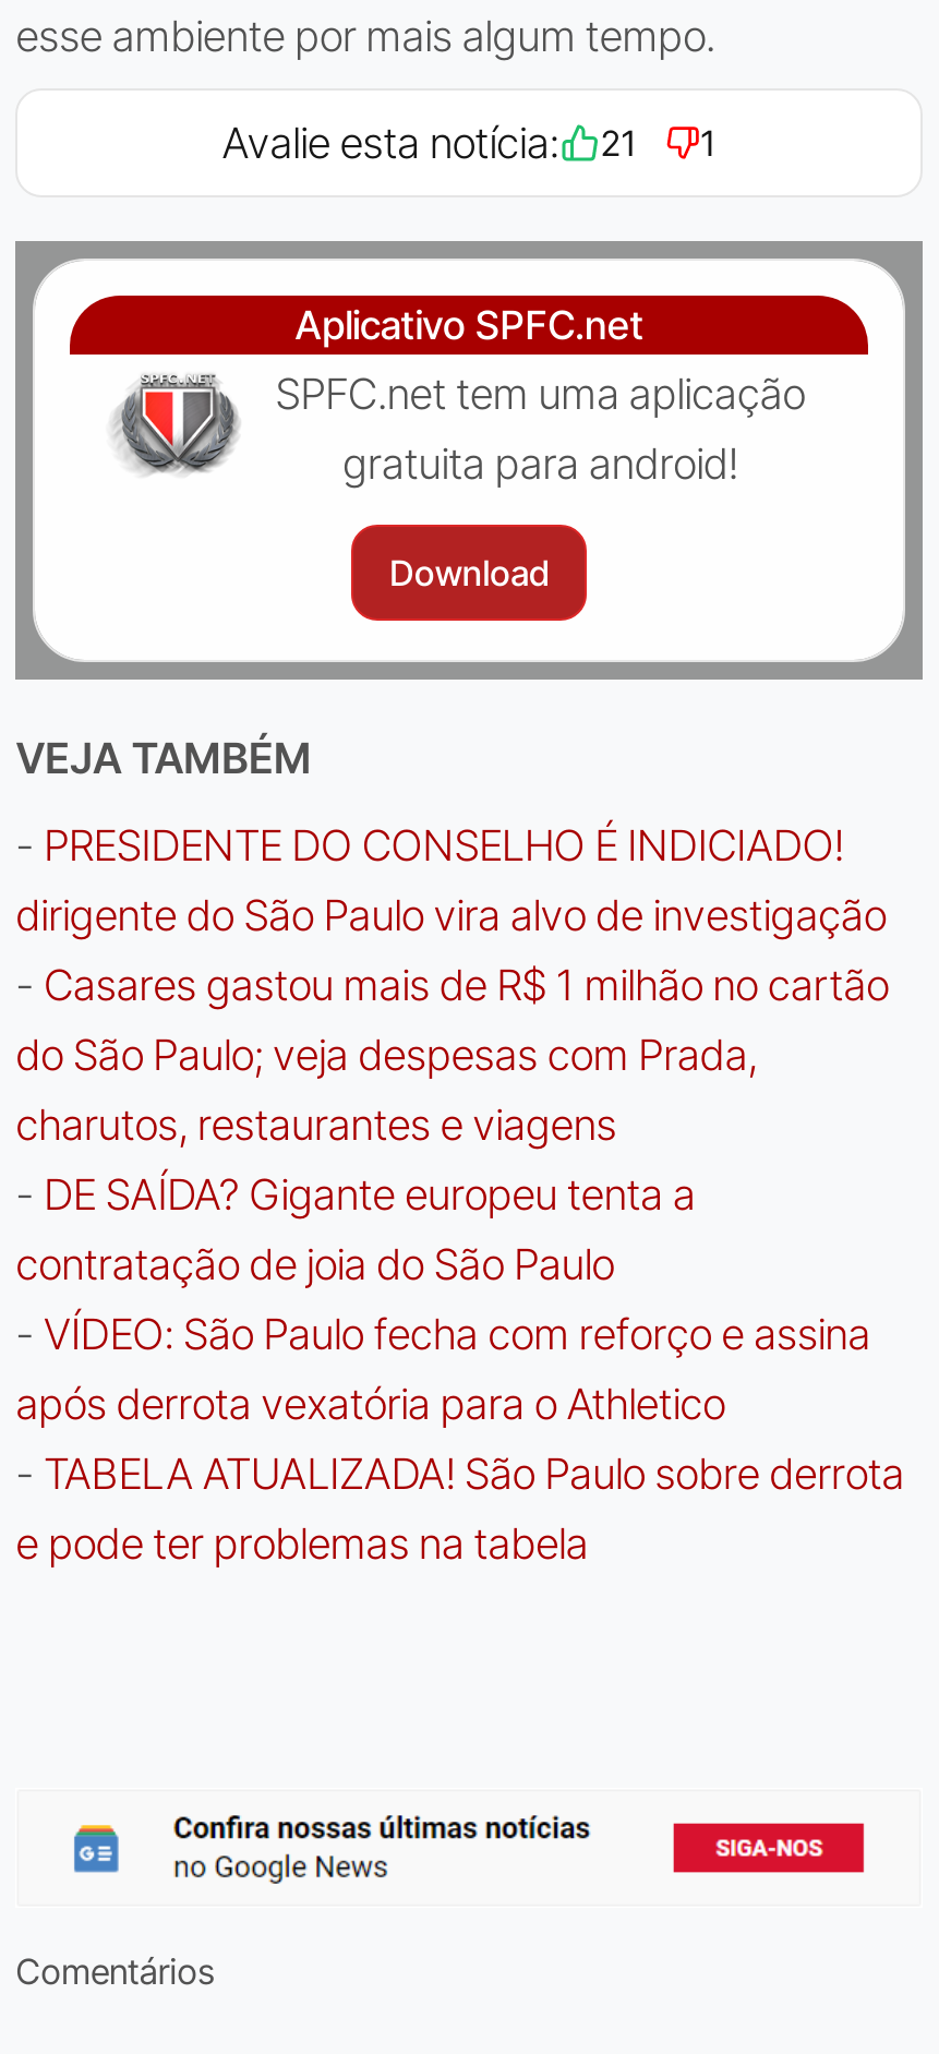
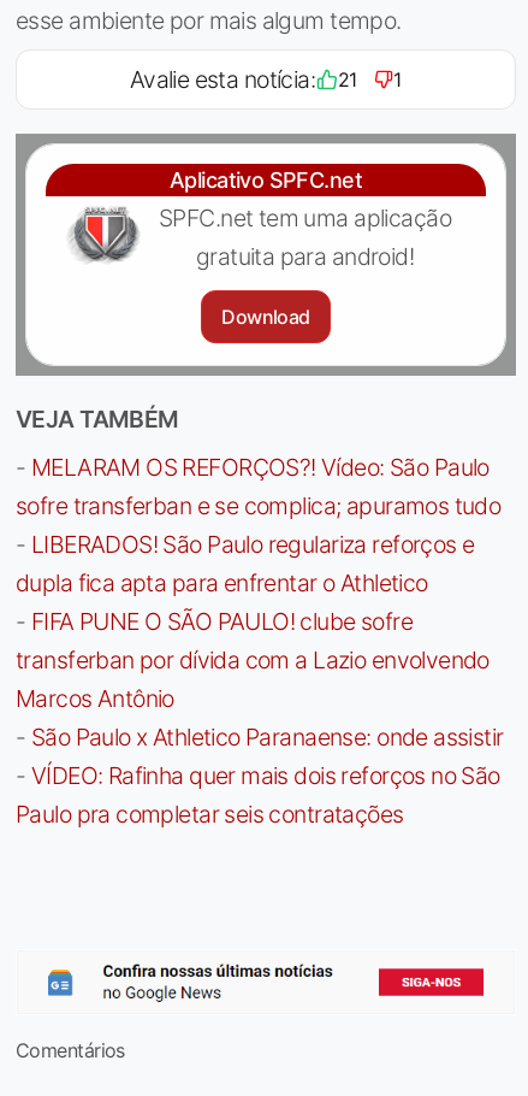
[15,819,904,1569] - PRESIDENTE DO CONSELHO É INDICIADO! | dirigente do São Paulo vira alvo de investigação | - Casares gastou mais de R$ 1 milhão no cartão | do São Paulo; veja despesas com Prada, | charutos, restaurantes e viagens | - DE SAÍDA? Gigante europeu tenta a | contratação de joia do São Paulo | - VÍDEO: São Paulo fecha com reforço e assina | após derrota vexatória para o Athletico | - TABELA ATUALIZADA! São Paulo sobre derrota | e pode ter problemas na tabela -> [16,453,503,828] - MELARAM OS REFORÇOS?! Vídeo: São Paulo | sofre transferban e se complica; apuramos tudo | - LIBERADOS! São Paulo regulariza reforços e | dupla fica apta para enfrentar o Athletico | - FIFA PUNE O SÃO PAULO! clube sofre | transferban por dívida com a Lazio envolvendo | Marcos Antônio | - São Paulo x Athletico Paranaense: onde assistir | - VÍDEO: Rafinha quer mais dois reforços no São | Paulo pra completar seis contratações

